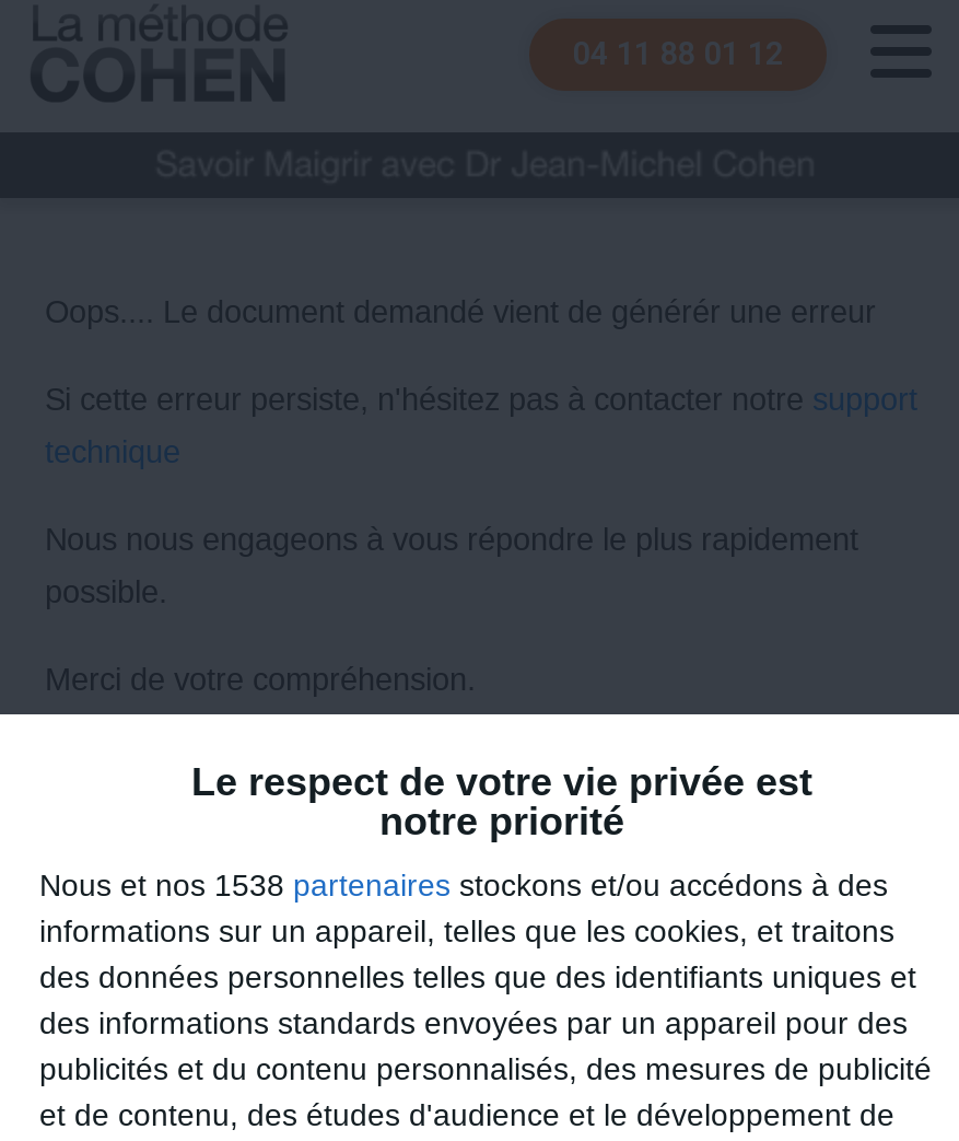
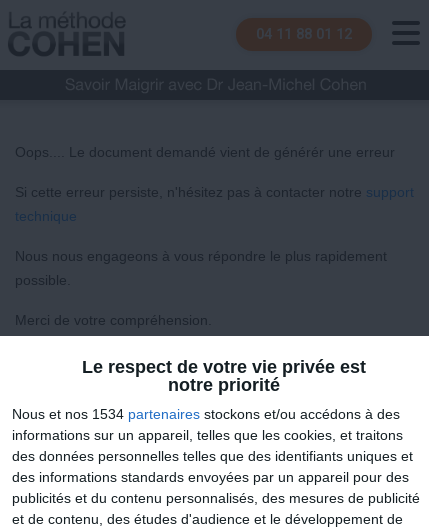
[39,868,888,903] Nous et nos 1538 partenaires stockons et/ou accédons à des -> [12,406,400,422] Nous et nos 1534 partenaires stockons et/ou accédons à des

